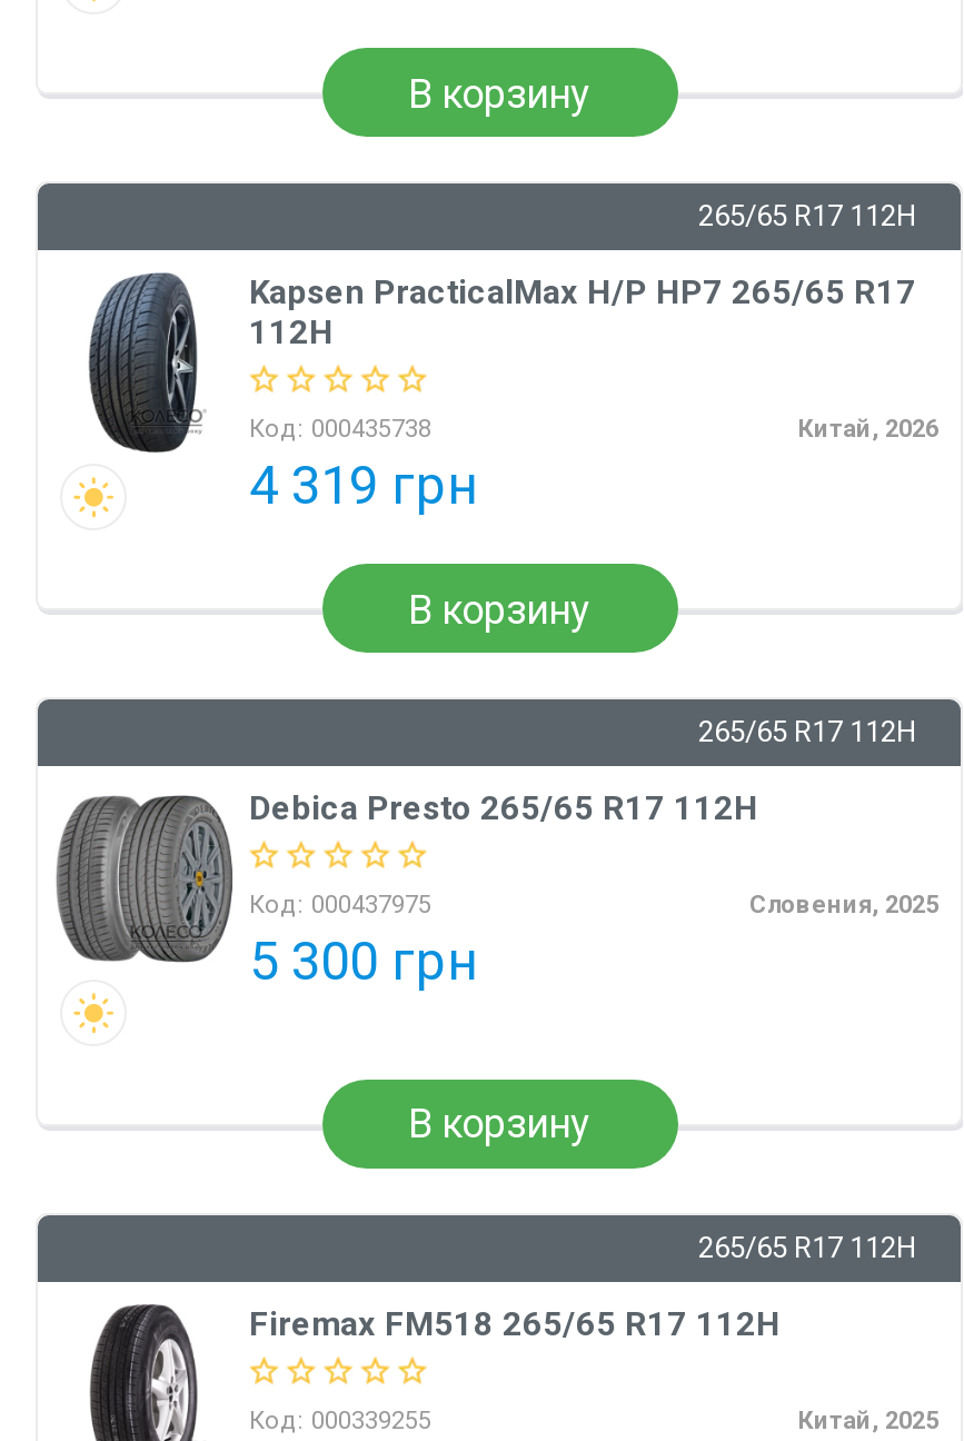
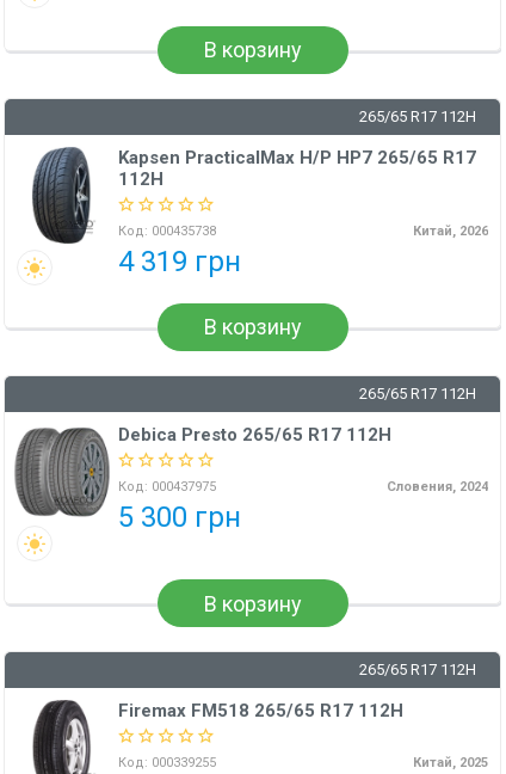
[749,891,938,920] Словения, 2025 -> [387,478,488,494] Словения, 2024

